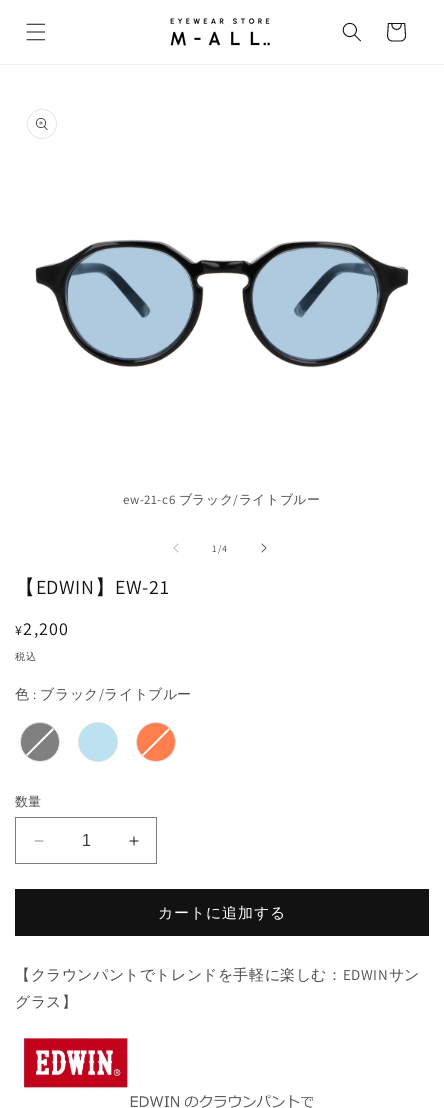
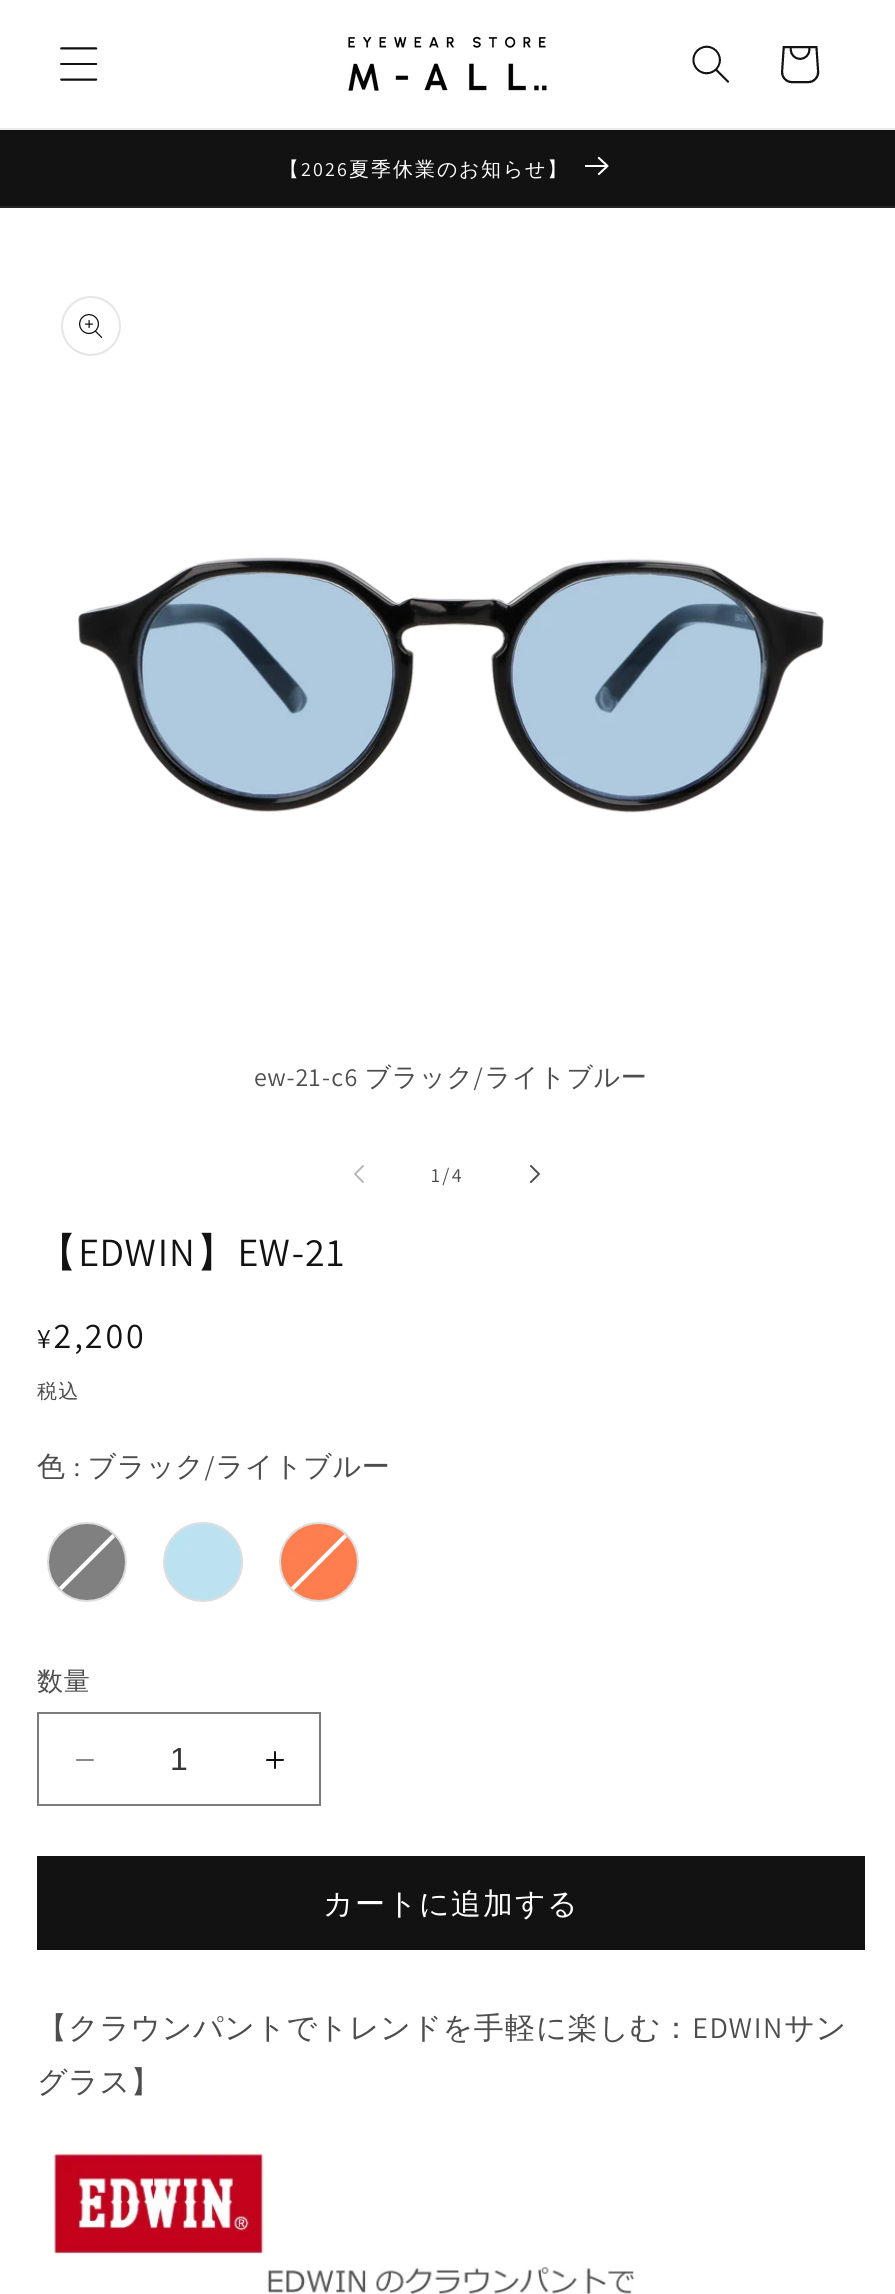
none -> [279,155,569,181] 【2026夏季休業のお知らせ】

